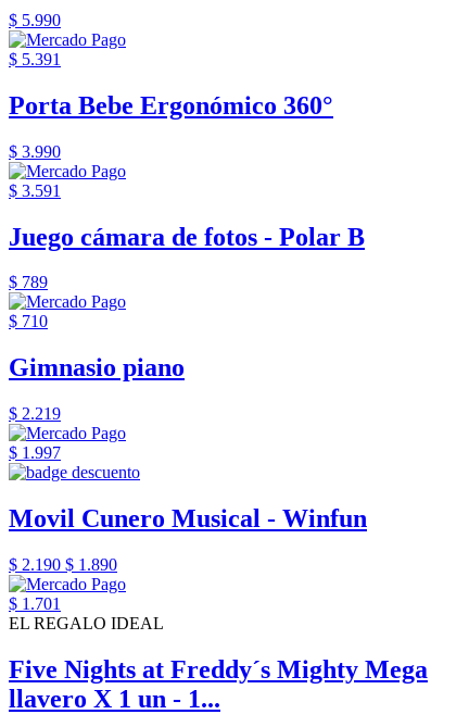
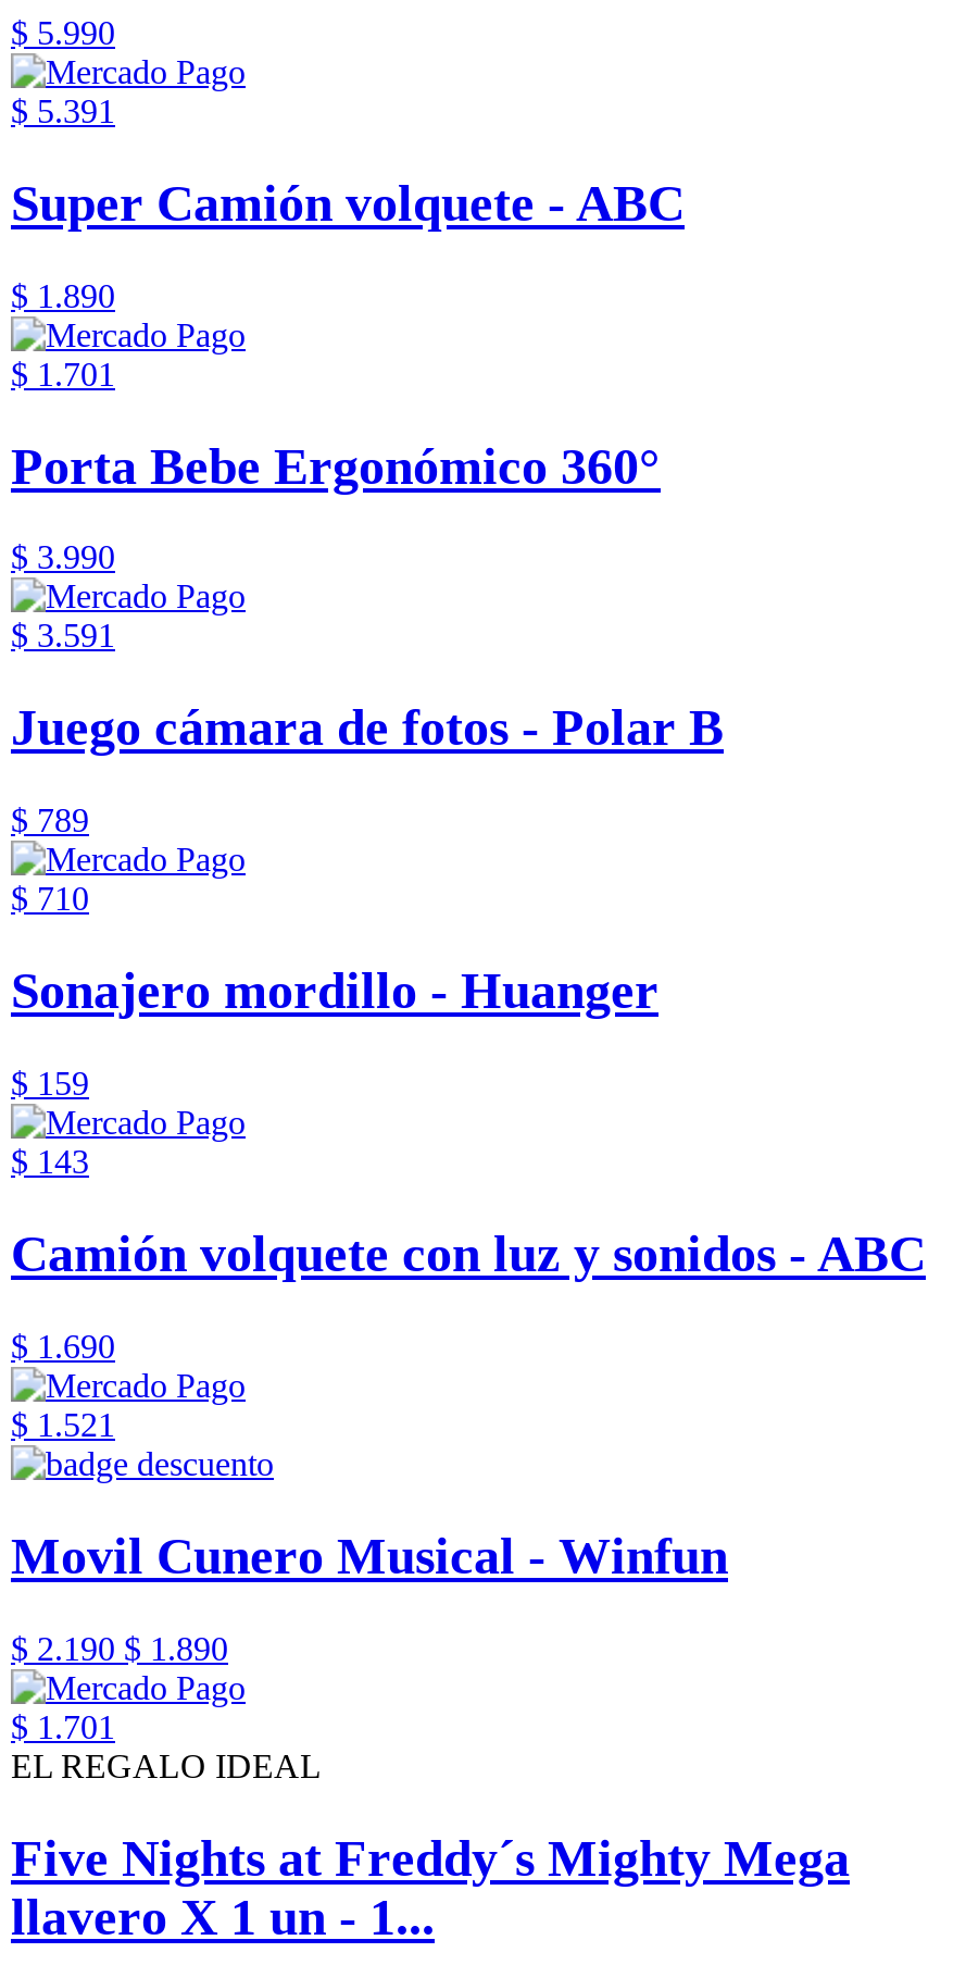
none -> [11,174,685,392] Super Camión volquete - ABC | $ 1.890 | $ 1.701
[9,354,185,462] Gimnasio piano | $ 2.219 | $ 1.997 -> [11,963,926,1443] Sonajero mordillo - Huanger | $ 159 | $ 143 | Camión volquete con luz y sonidos - ABC | $ 1.690 | $ 1.521

